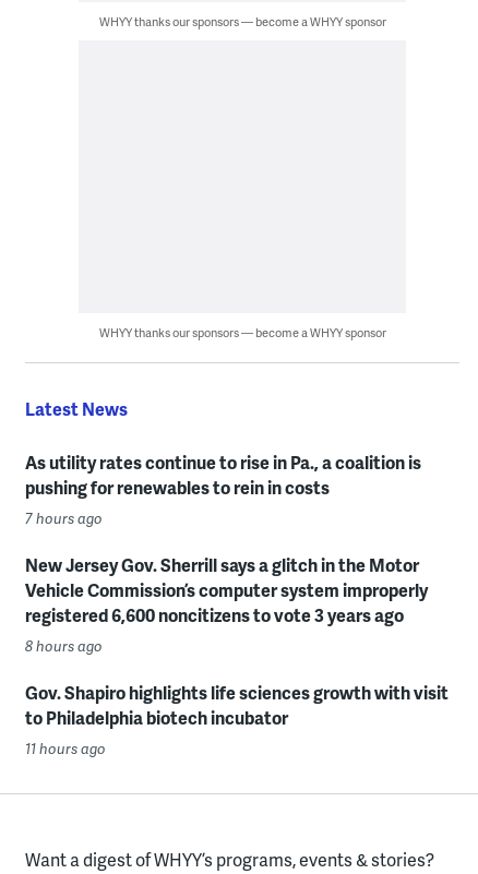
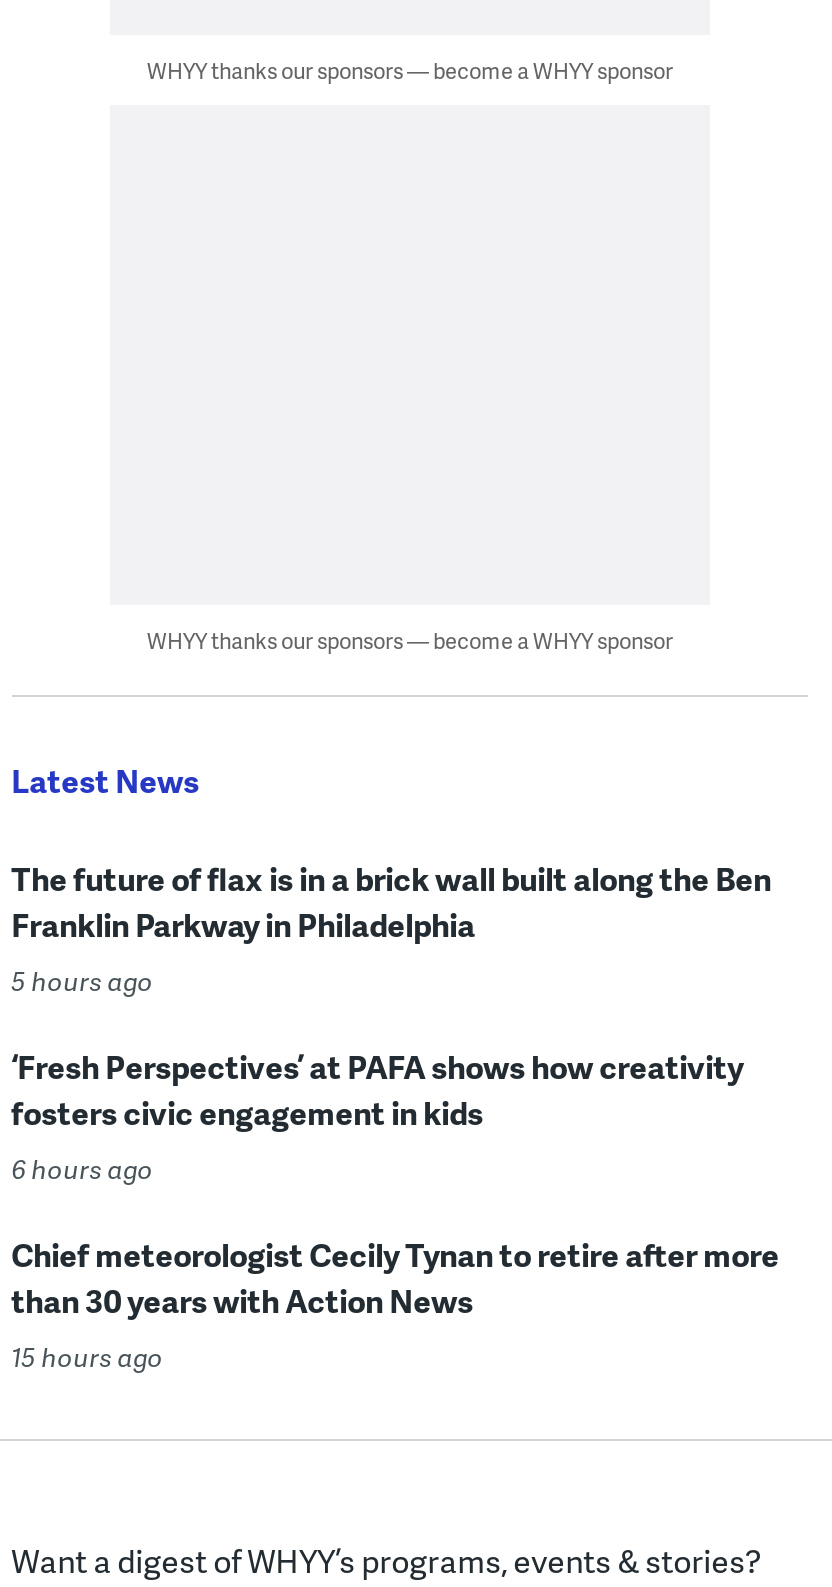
[25,450,421,528] As utility rates continue to rise in Pa., a coalition is | pushing for renewables to rein in costs | 7 hours ago -> [11,856,771,1000] The future of flax is in a brick wall built along the Ben | Franklin Parkway in Philadelphia | 5 hours ago
[25,552,427,656] New Jersey Gov. Sherrill says a glitch in the Motor | Vehicle Commission’s computer system improperly | registered 6,600 noncitizens to vote 3 years ago | 8 hours ago -> [11,1044,743,1188] ‘Fresh Perspectives’ at PAFA shows how creativity | fosters civic engagement in kids | 6 hours ago
[25,680,448,759] Gov. Shapiro highlights life sciences growth with visit | to Philadelphia biotech incubator | 11 hours ago -> [11,1232,779,1376] Chief meteorologist Cecily Tynan to retire after more | than 30 years with Action News | 15 hours ago

